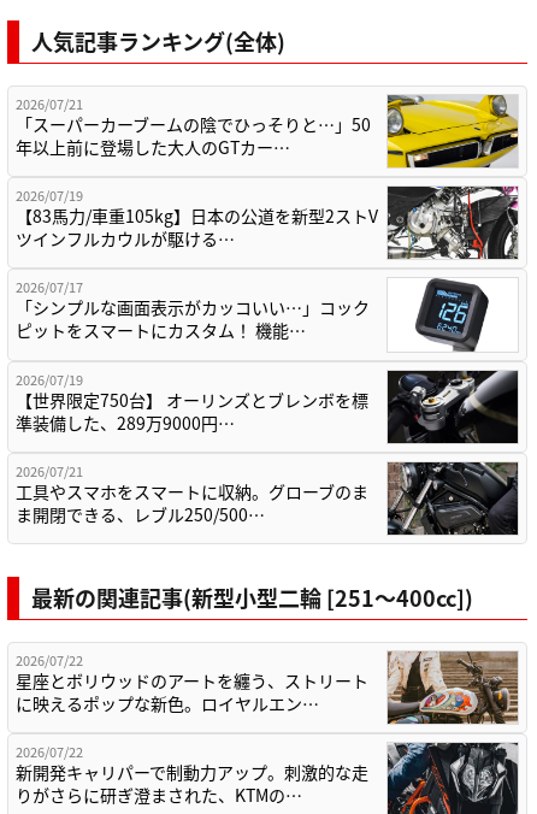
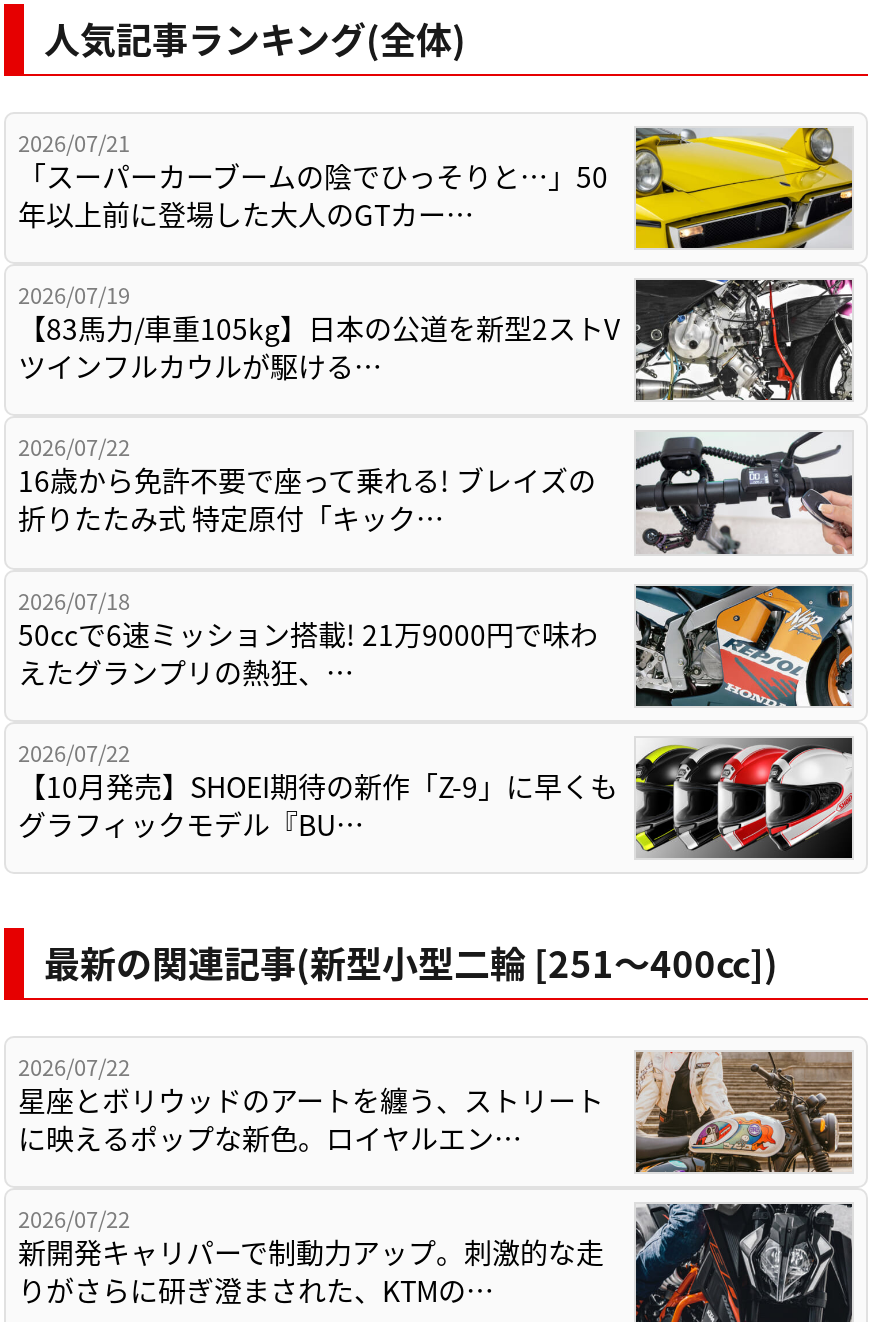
[16,277,518,353] [image] | 2026/07/17 | 「シンプルな画面表示がカッコいい…」コック | ピットをスマートにカスタム！ 機能… -> [18,430,854,556] [image] | 2026/07/22 | 16歳から免許不要で座って乗れる! ブレイズの | 折りたたみ式 特定原付「キック…
[16,369,519,444] [image] | 2026/07/19 | 【世界限定750台】 オーリンズとブレンボを標 | 準装備した、289万9000円… -> [18,583,854,708] [image] | 2026/07/18 | 50ccで6速ミッション搭載! 21万9000円で味わ | えたグランプリの熱狂、…
[16,461,519,536] [image] | 2026/07/21 | 工具やスマホをスマートに収納。グローブのま | ま開閉できる、レブル250/500… -> [18,735,854,860] [image] | 2026/07/22 | 【10月発売】SHOEI期待の新作「Z-9」に早くも | グラフィックモデル『BU…

